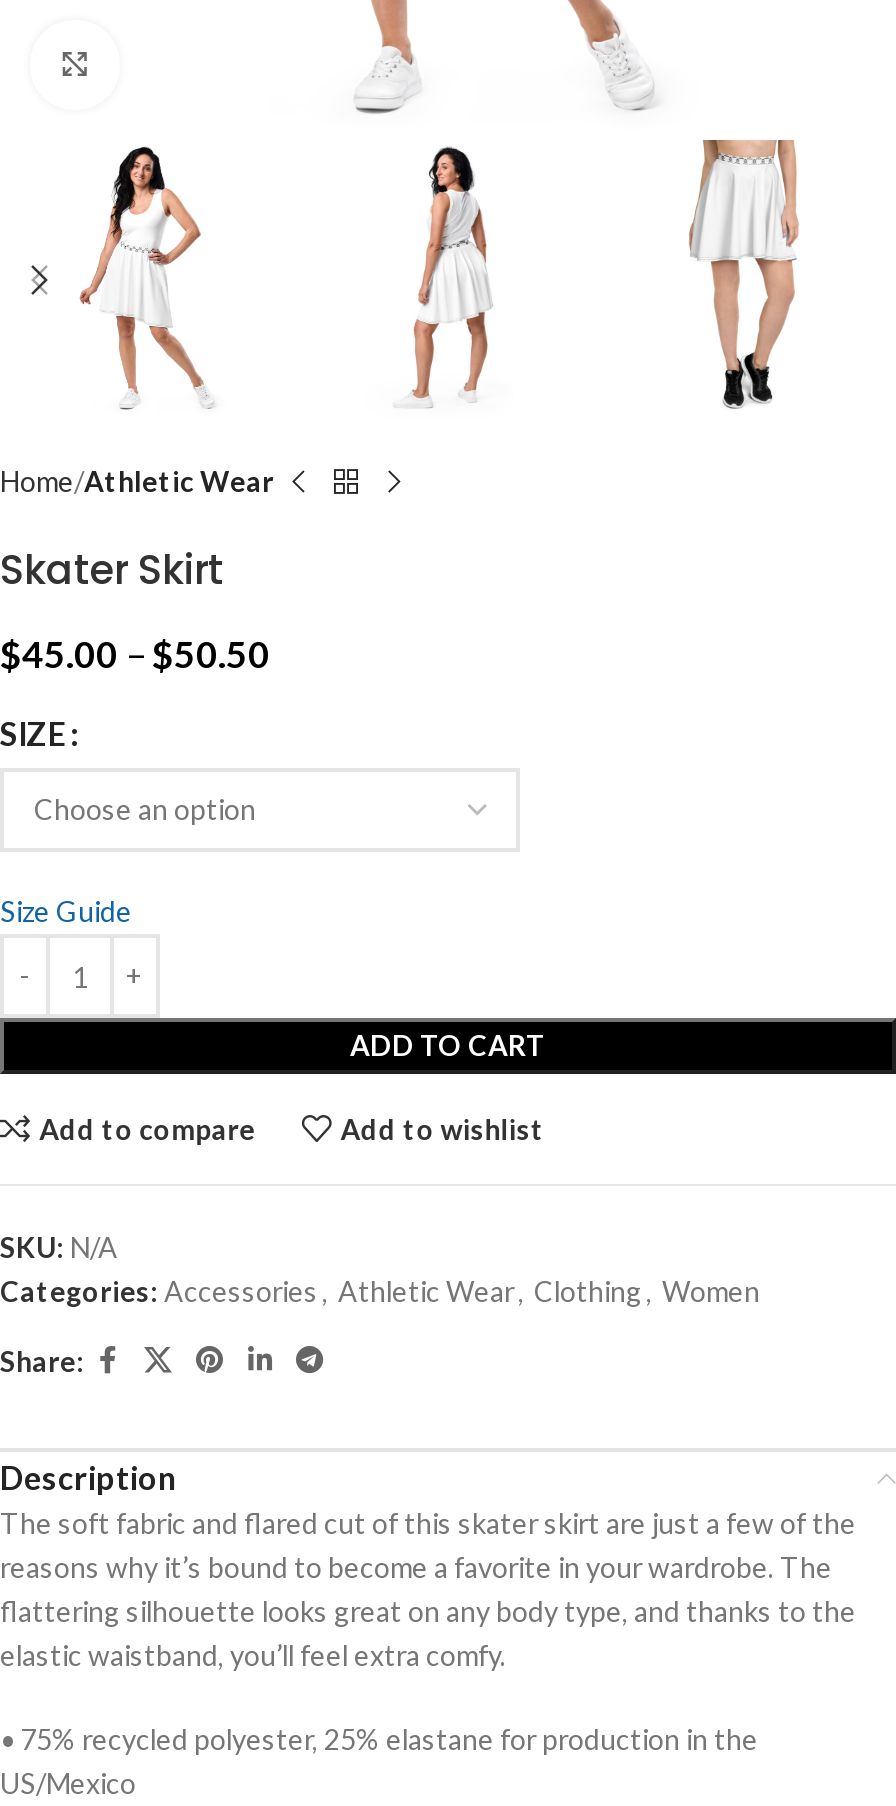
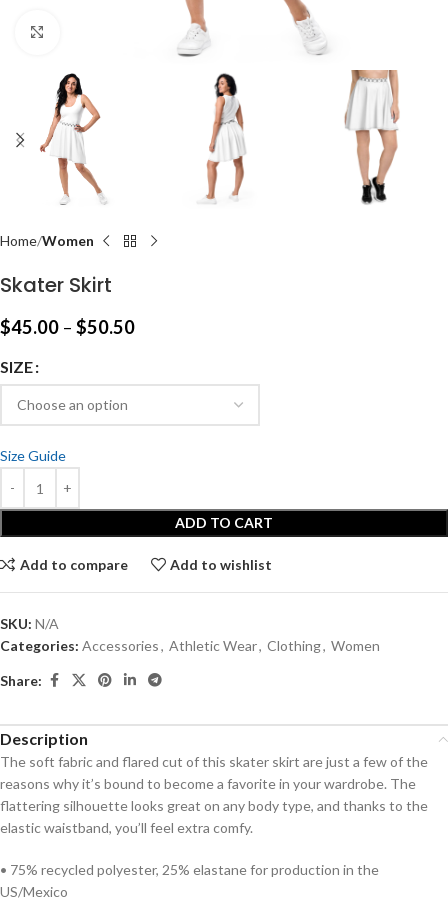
[0,465,274,499] Home Athletic Wear -> [0,232,94,249] Home Women

